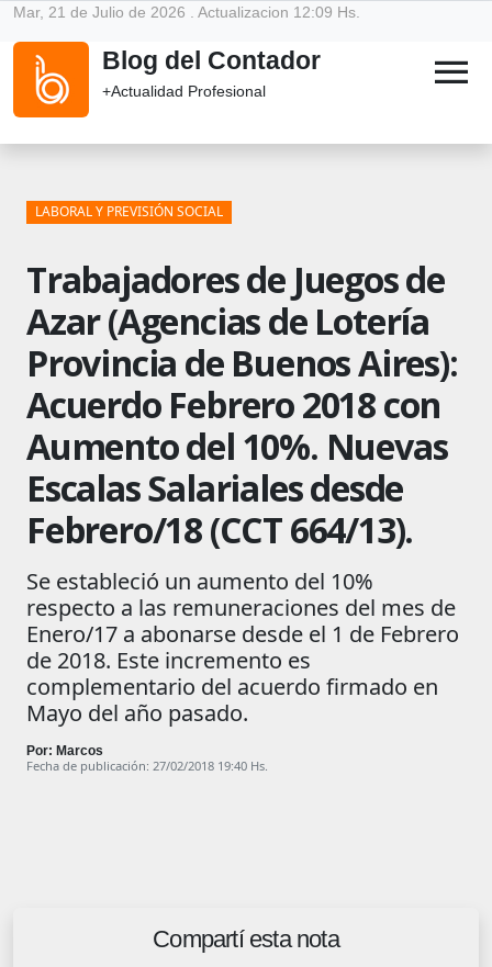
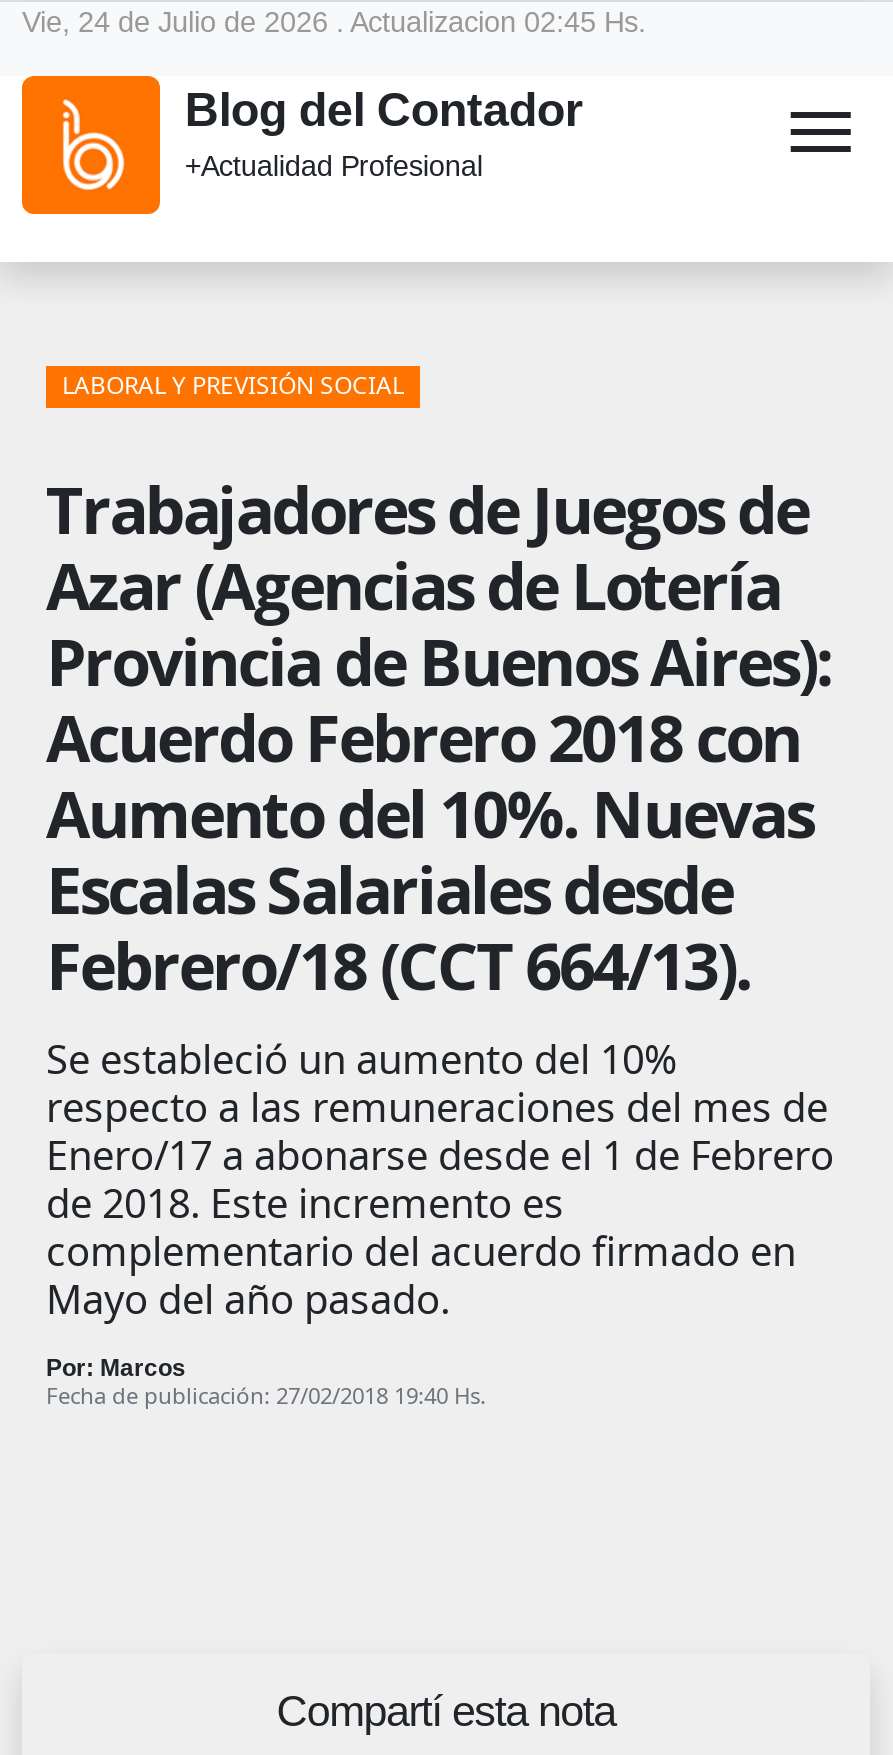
[13,3,360,21] Mar, 21 de Julio de 2026 . Actualizacion 12:09 Hs. -> [22,6,646,38] Vie, 24 de Julio de 2026 . Actualizacion 02:45 Hs.

